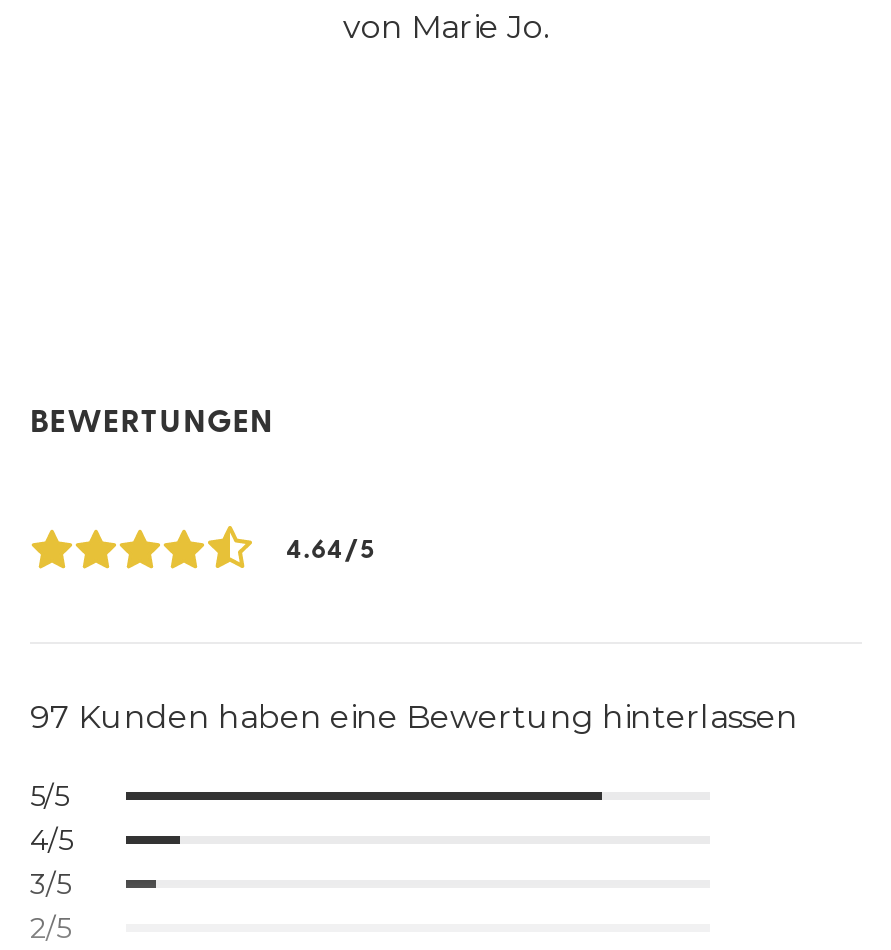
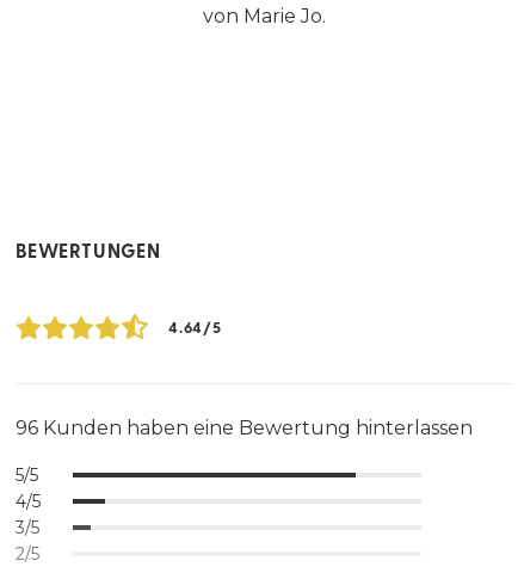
[30,698,798,736] 97 Kunden haben eine Bewertung hinterlassen -> [16,417,473,439] 96 Kunden haben eine Bewertung hinterlassen

